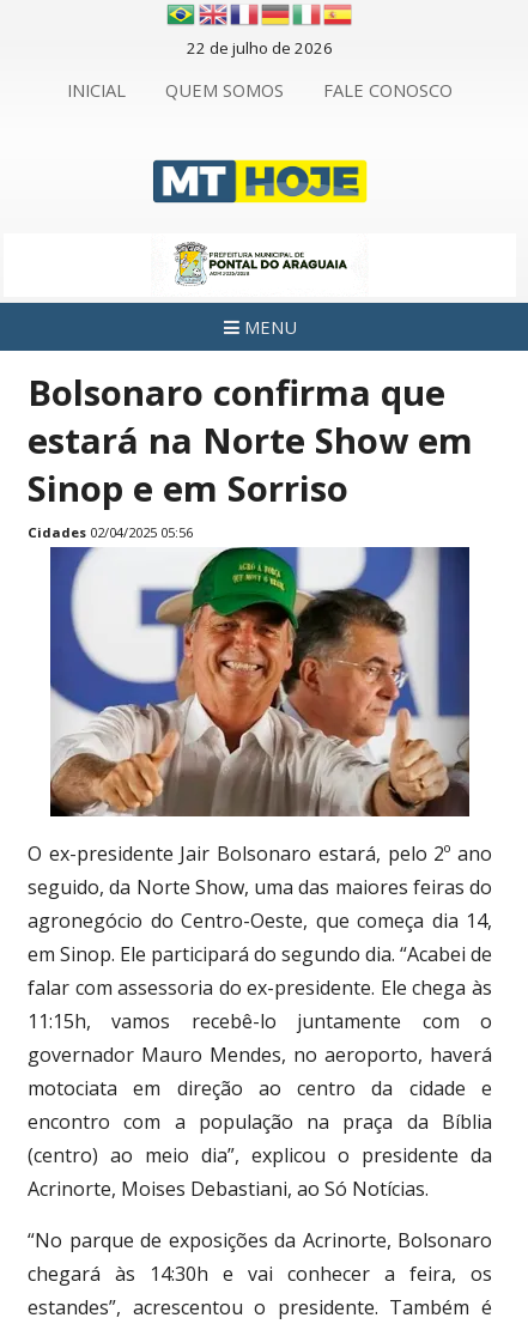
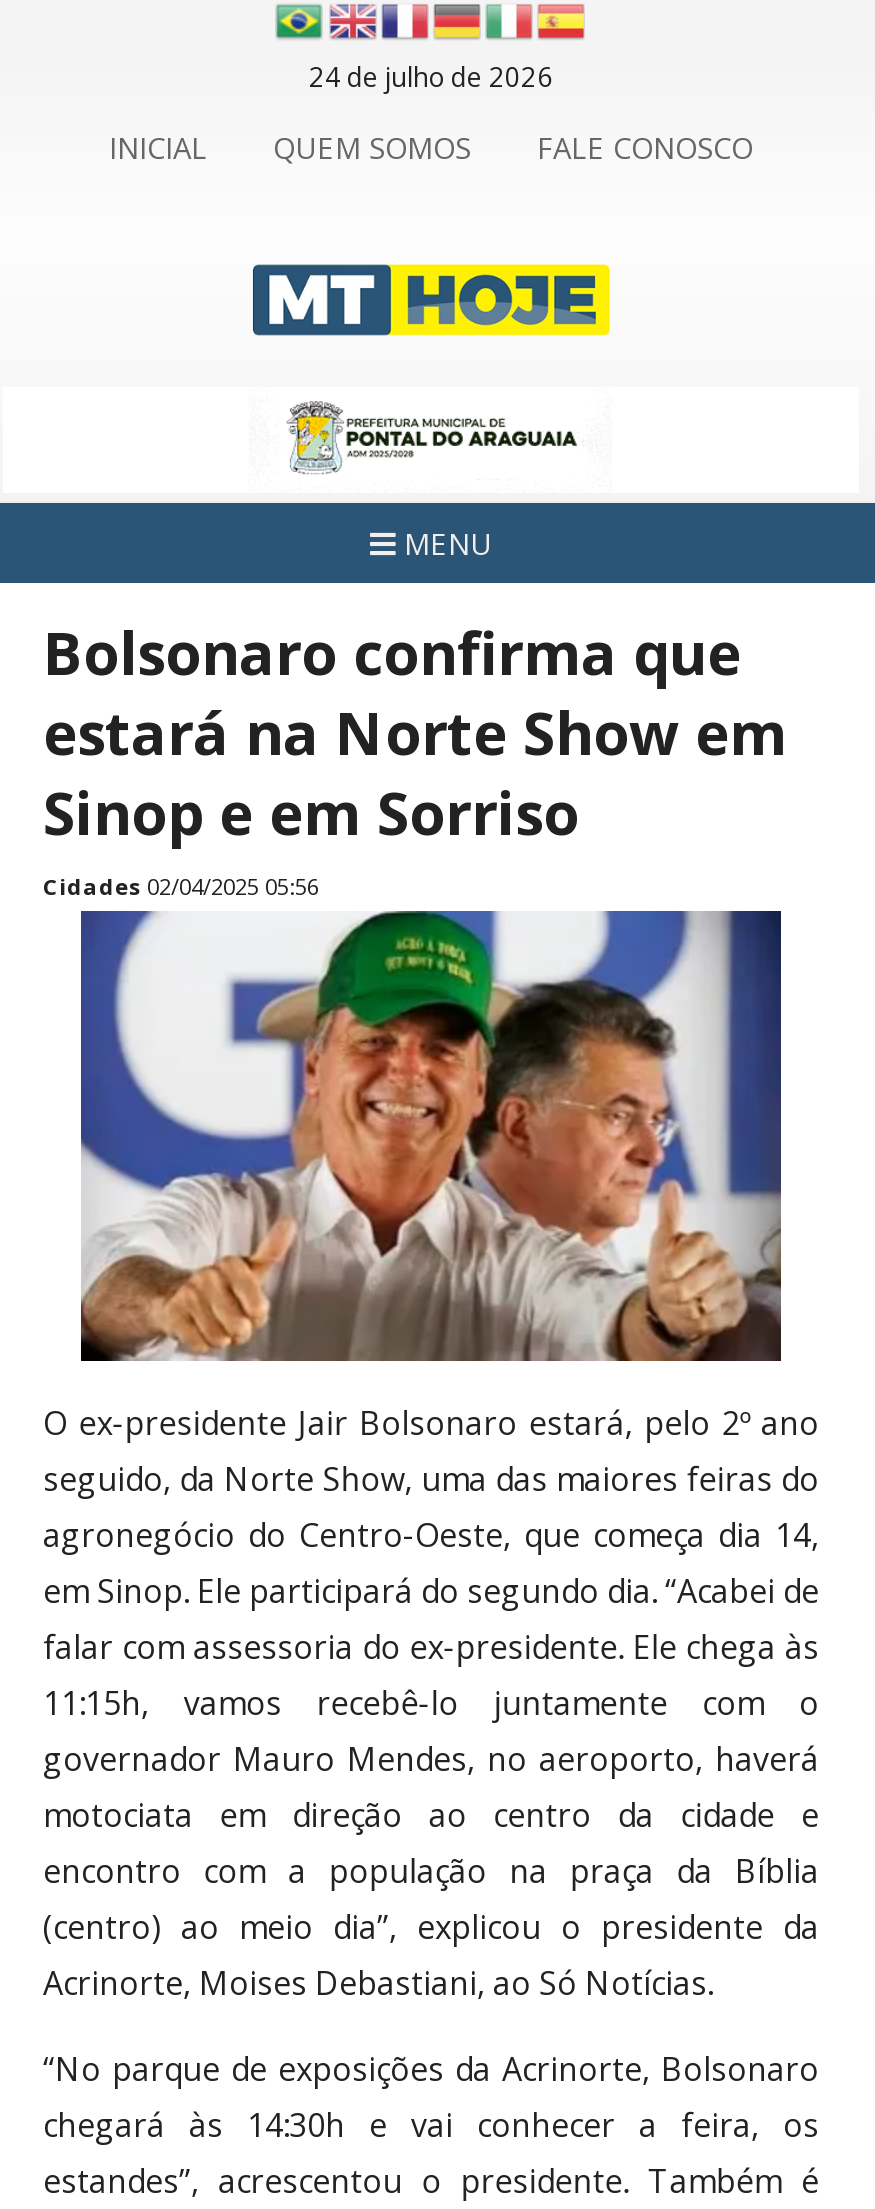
[187,37,333,59] 22 de julho de 2026 -> [309,59,553,95] 24 de julho de 2026

